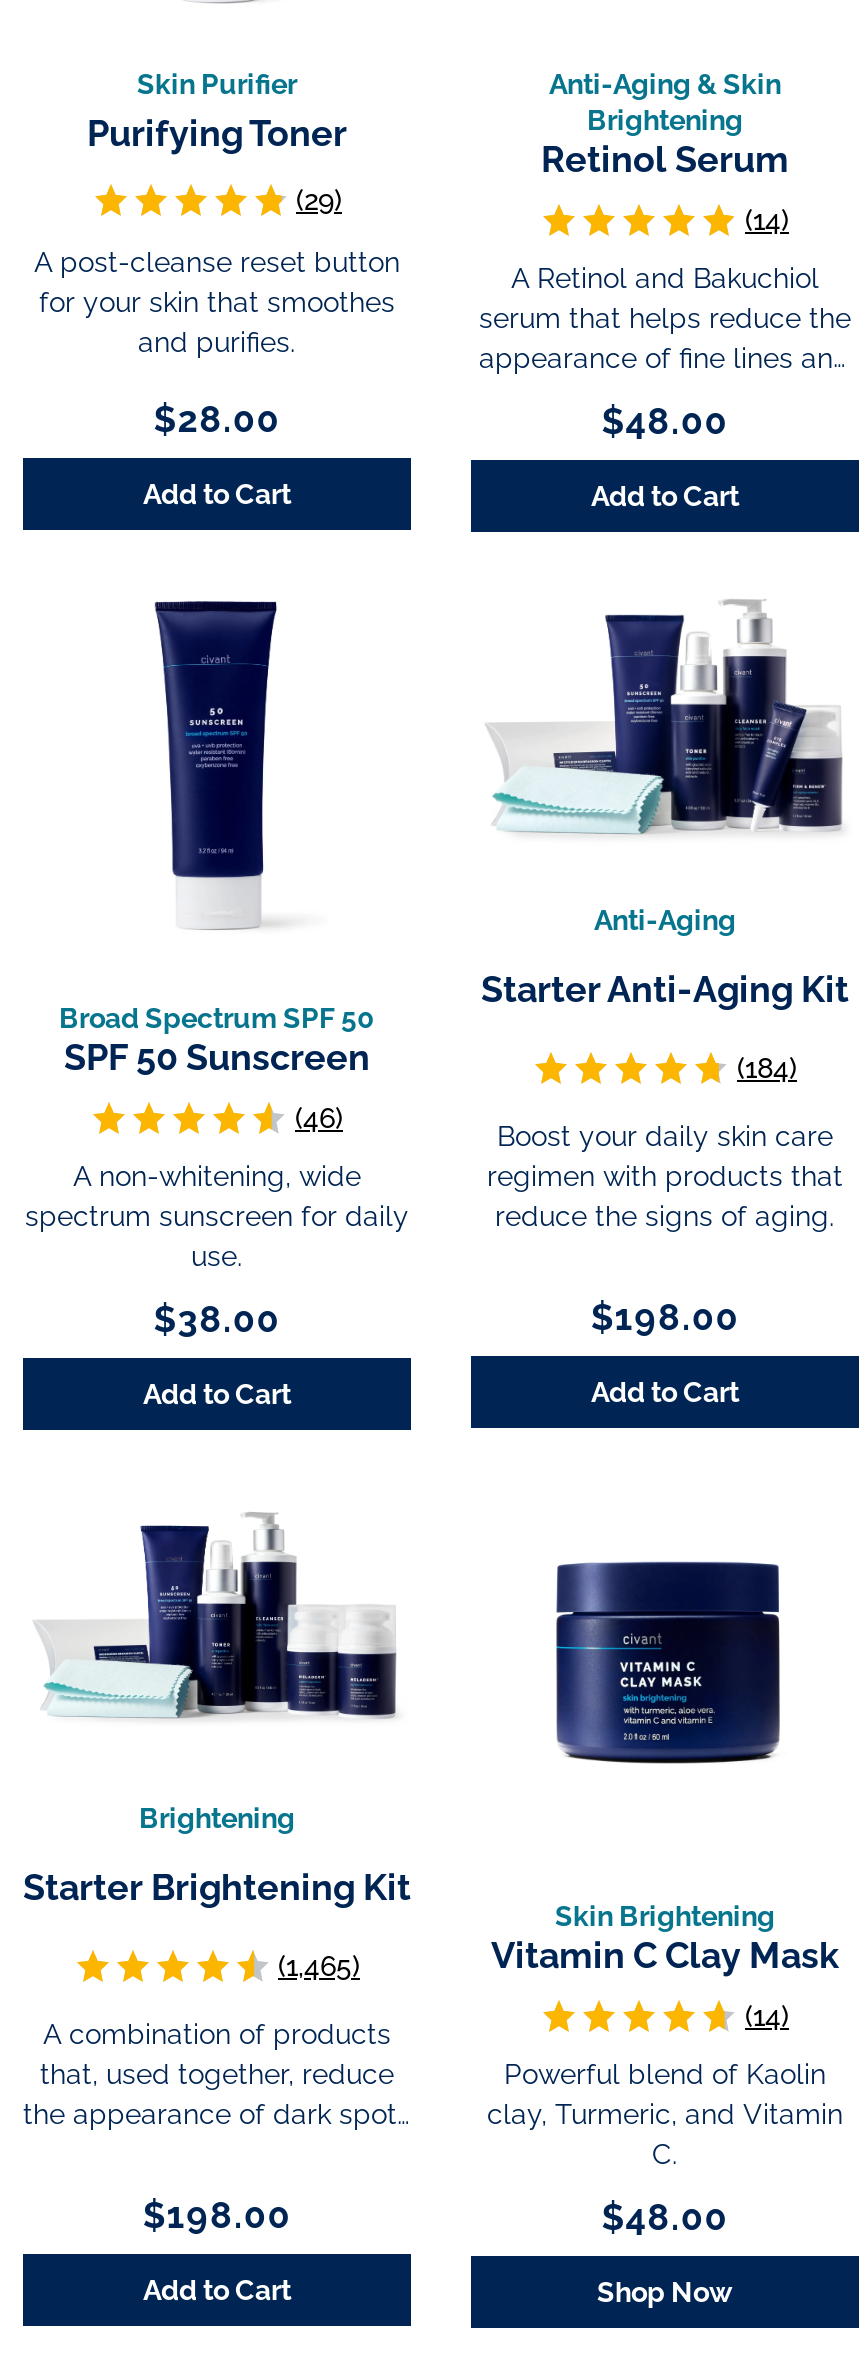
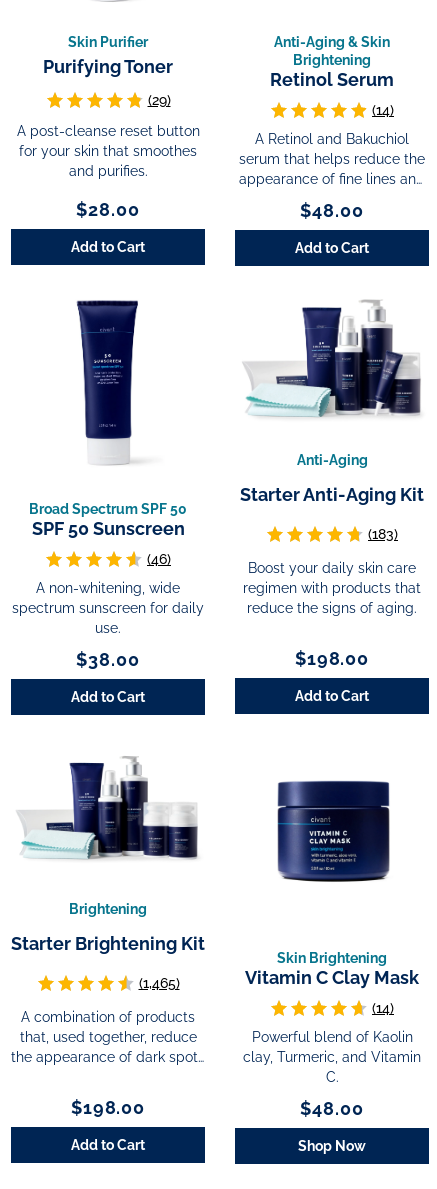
[737,1052,797,1084] (184) -> [368,526,398,542] (183)

